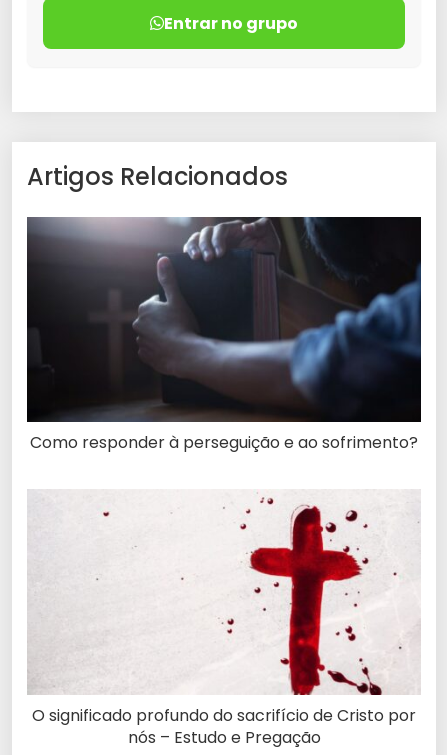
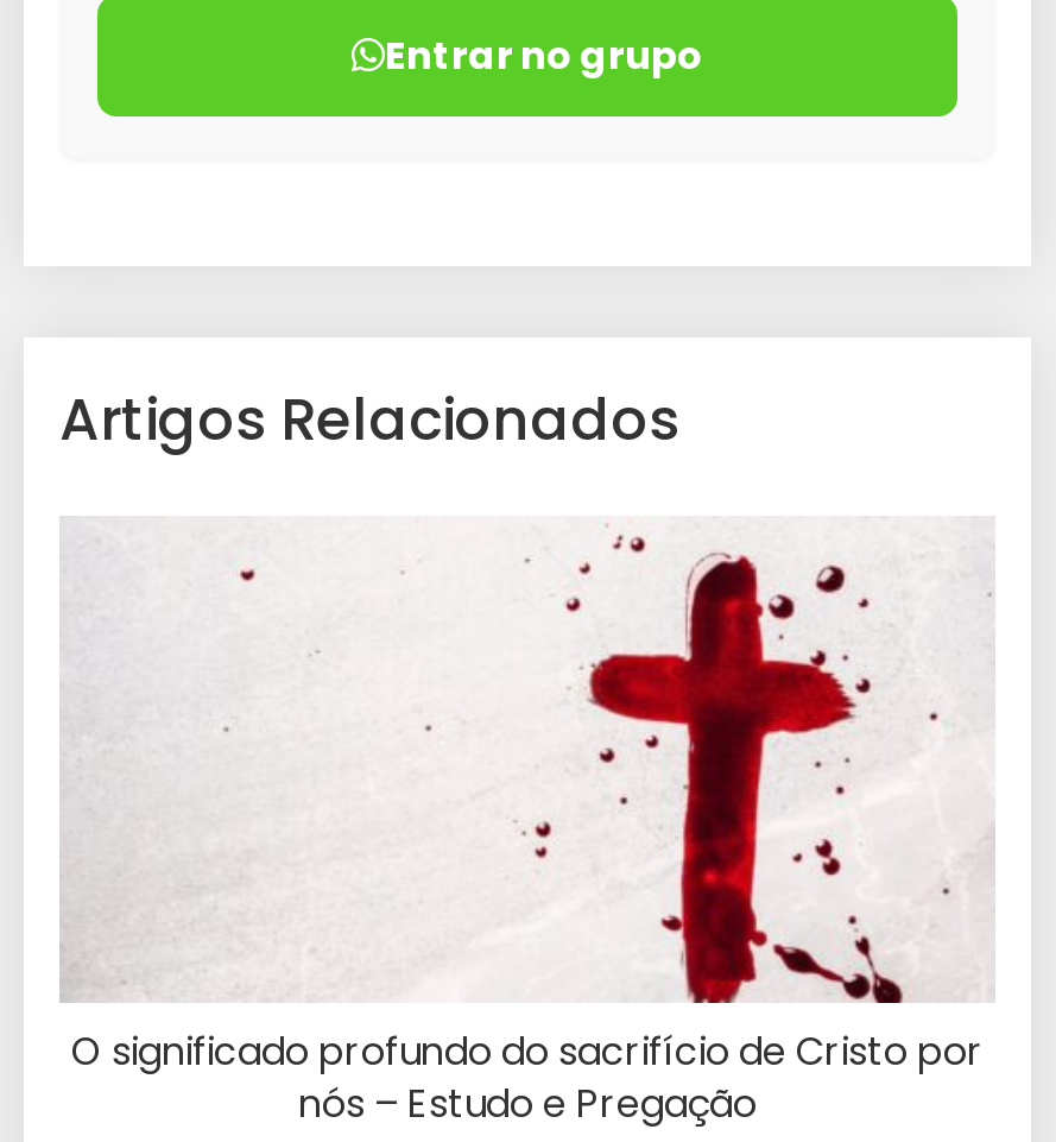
[26,216,422,454] [image] | Como responder à perseguição e ao sofrimento? -> none

